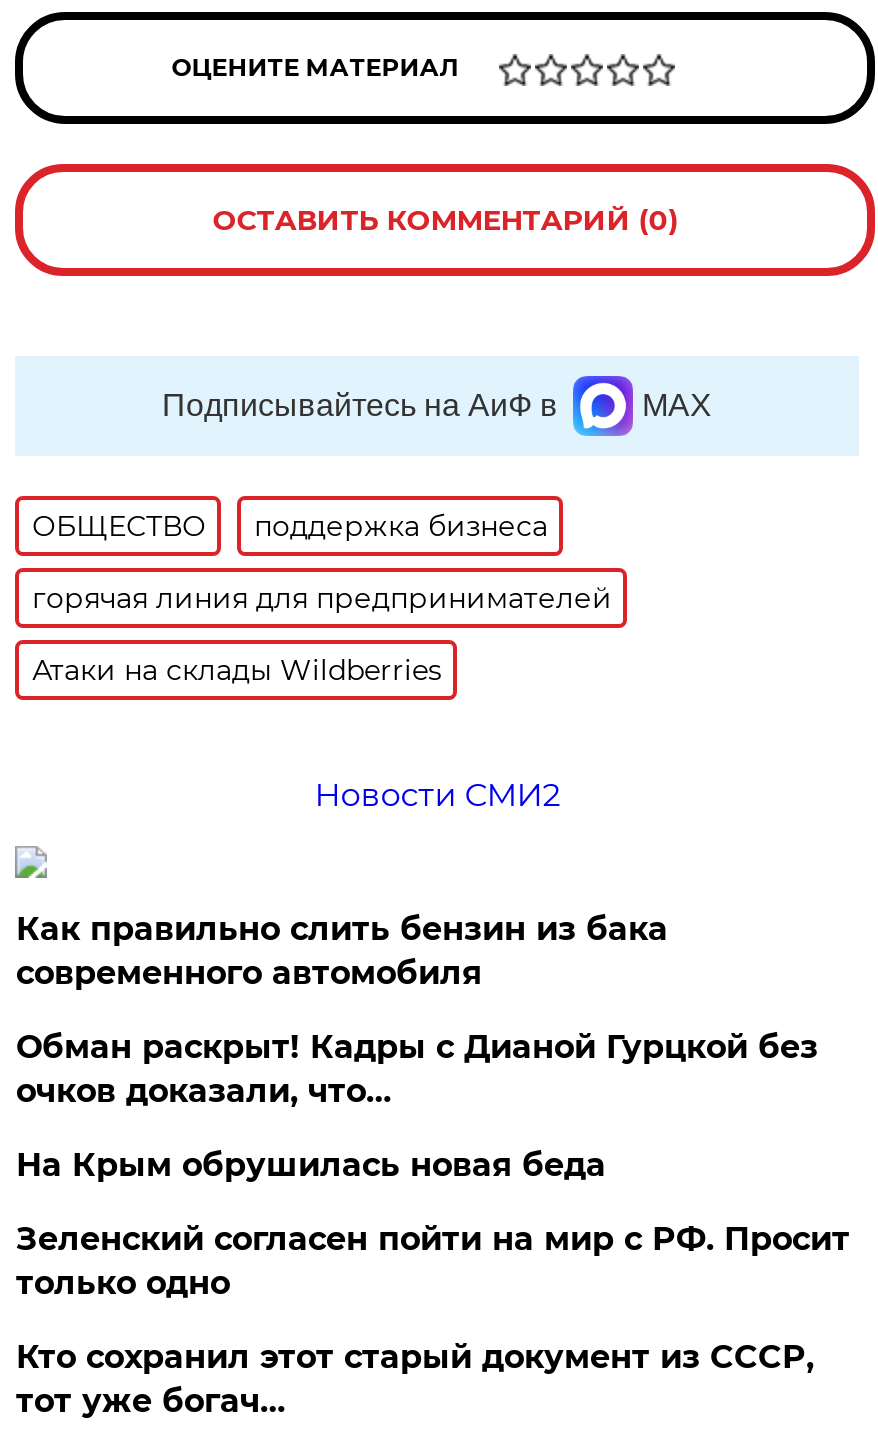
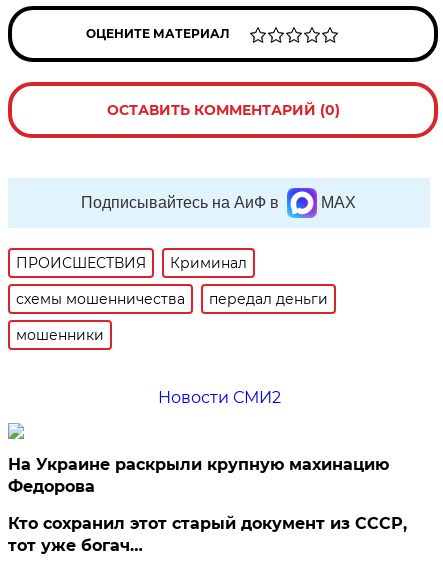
[32,508,548,544] ОБЩЕСТВО | поддержка бизнеса -> [16,254,247,272] ПРОИСШЕСТВИЯ | Криминал
[32,580,612,616] горячая линия для предпринимателей -> [16,290,328,308] схемы мошенничества | передал деньги
[32,652,442,688] Атаки на склады Wildberries -> [16,326,104,344] мошенники
[16,910,850,1302] Как правильно слить бензин из бака | современного автомобиля | Обман раскрыт! Кадры с Дианой Гурцкой без | очков доказали, что… | На Крым обрушилась новая беда | Зеленский согласен пойти на мир с РФ. Просит | только одно -> [8,455,389,496] На Украине раскрыли крупную махинацию | Федорова

